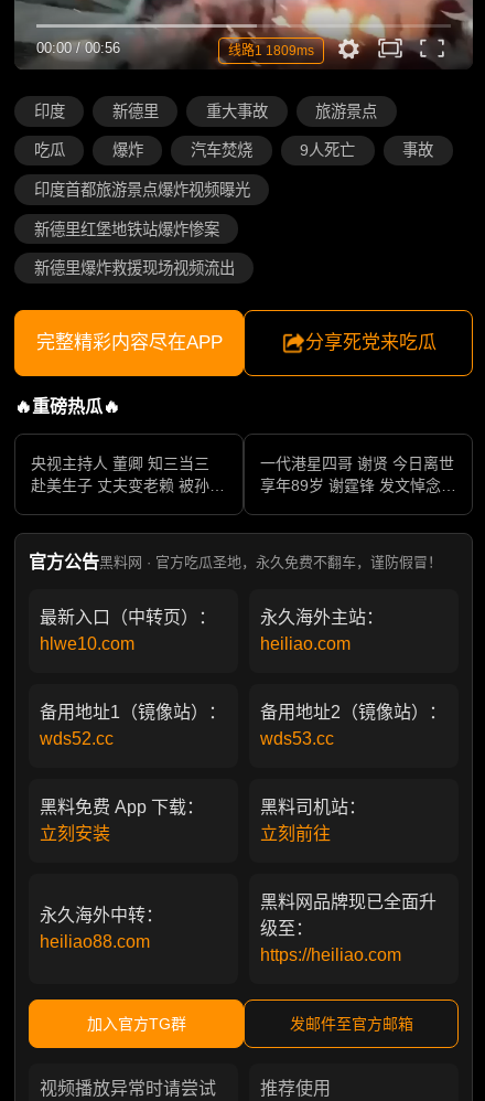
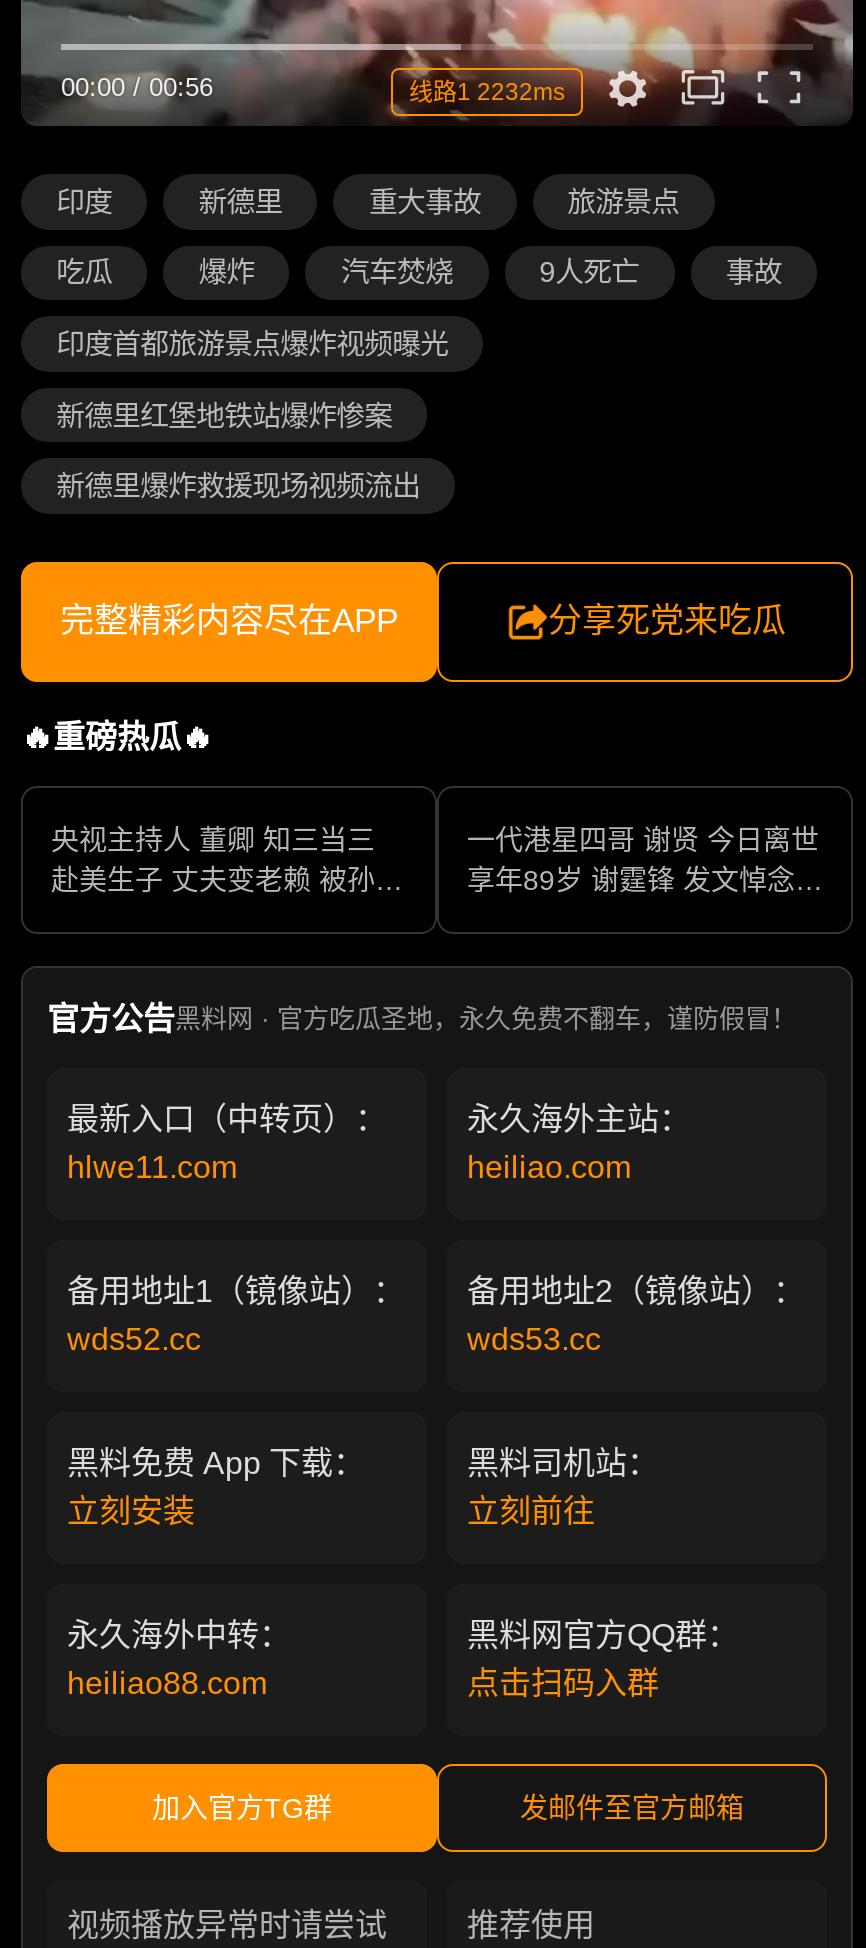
[228,43,314,58] 线路1 1809ms -> [409,78,565,106] 线路1 2232ms
[40,634,134,653] hlwe10.com -> [67,1150,237,1184] hlwe11.com
[260,892,436,964] 黑料网品牌现已全面升 | 级至： | https://heiliao.com -> [467,1618,739,1700] 黑料网官方QQ群： | 点击扫码入群

